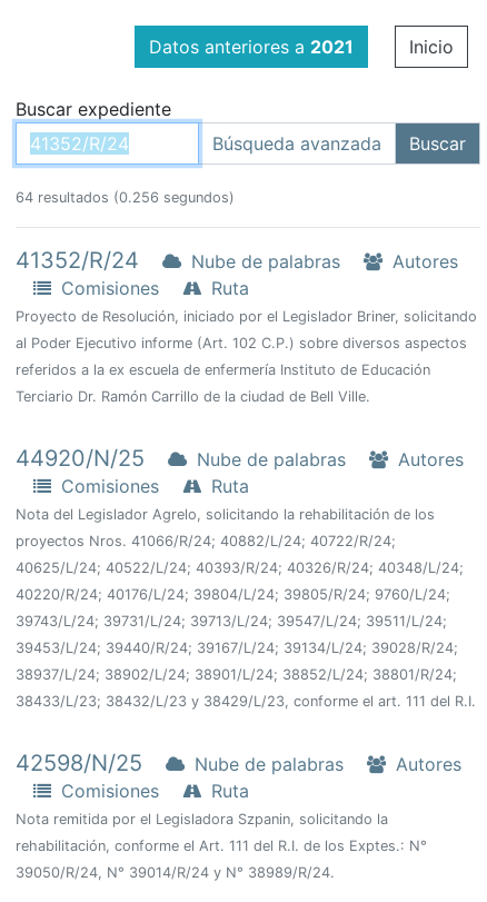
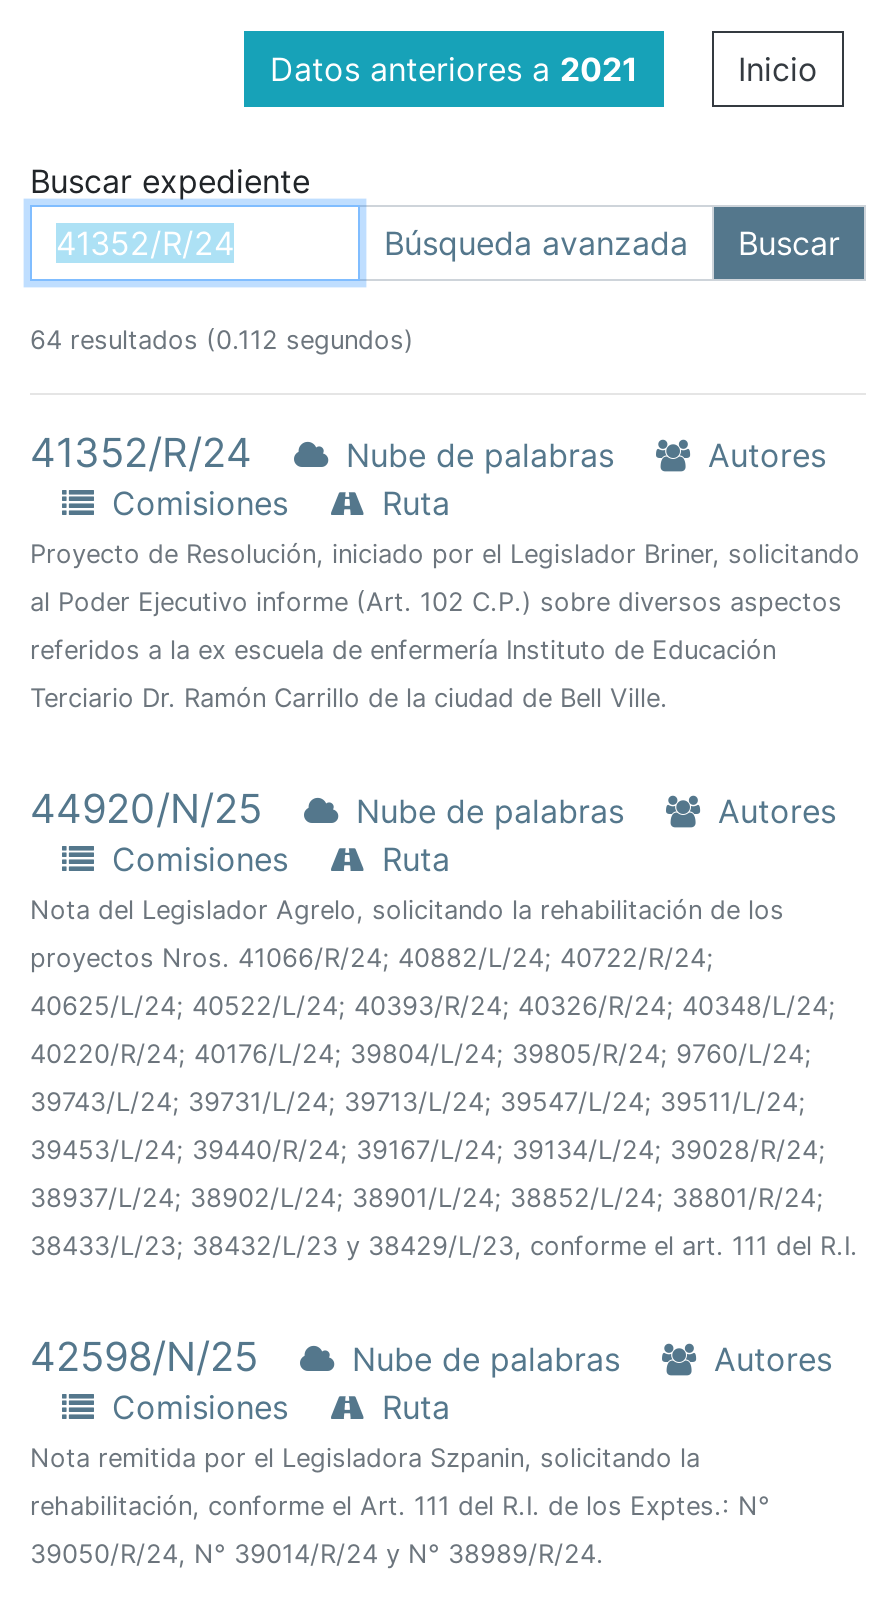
[16,189,235,206] 64 resultados (0.256 segundos) -> [30,325,414,355] 64 resultados (0.112 segundos)

